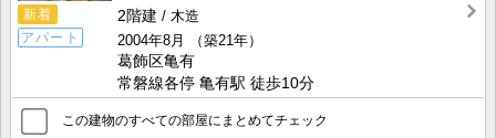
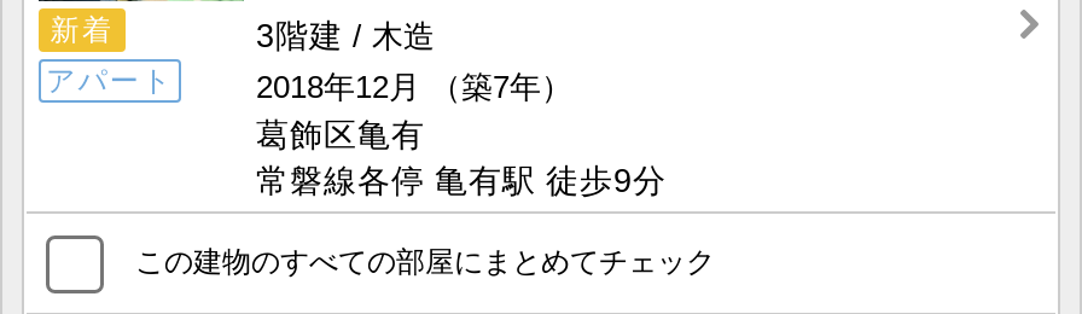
[117,8,199,25] 2階建 木造 -> [256,18,435,54] 3階建 木造
[117,32,262,48] 2004年8月 （築21年） -> [256,70,572,106] 2018年12月 （築7年）
[117,75,314,91] 常磐線各停 亀有駅 徒歩10分 -> [256,163,667,200] 常磐線各停 亀有駅 徒歩9分

